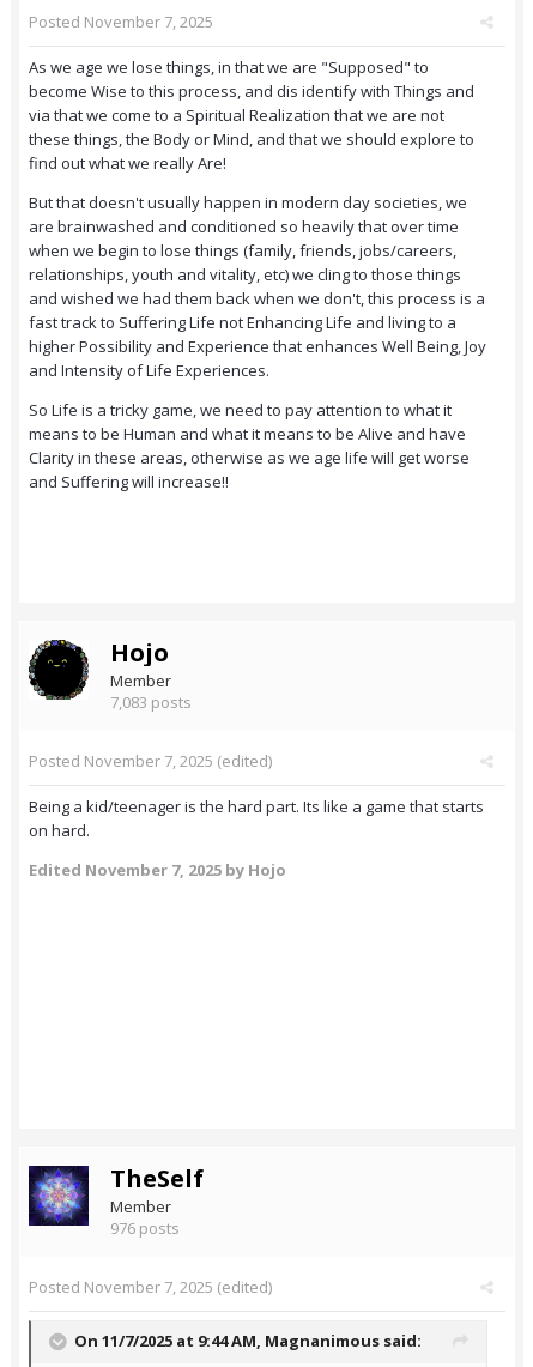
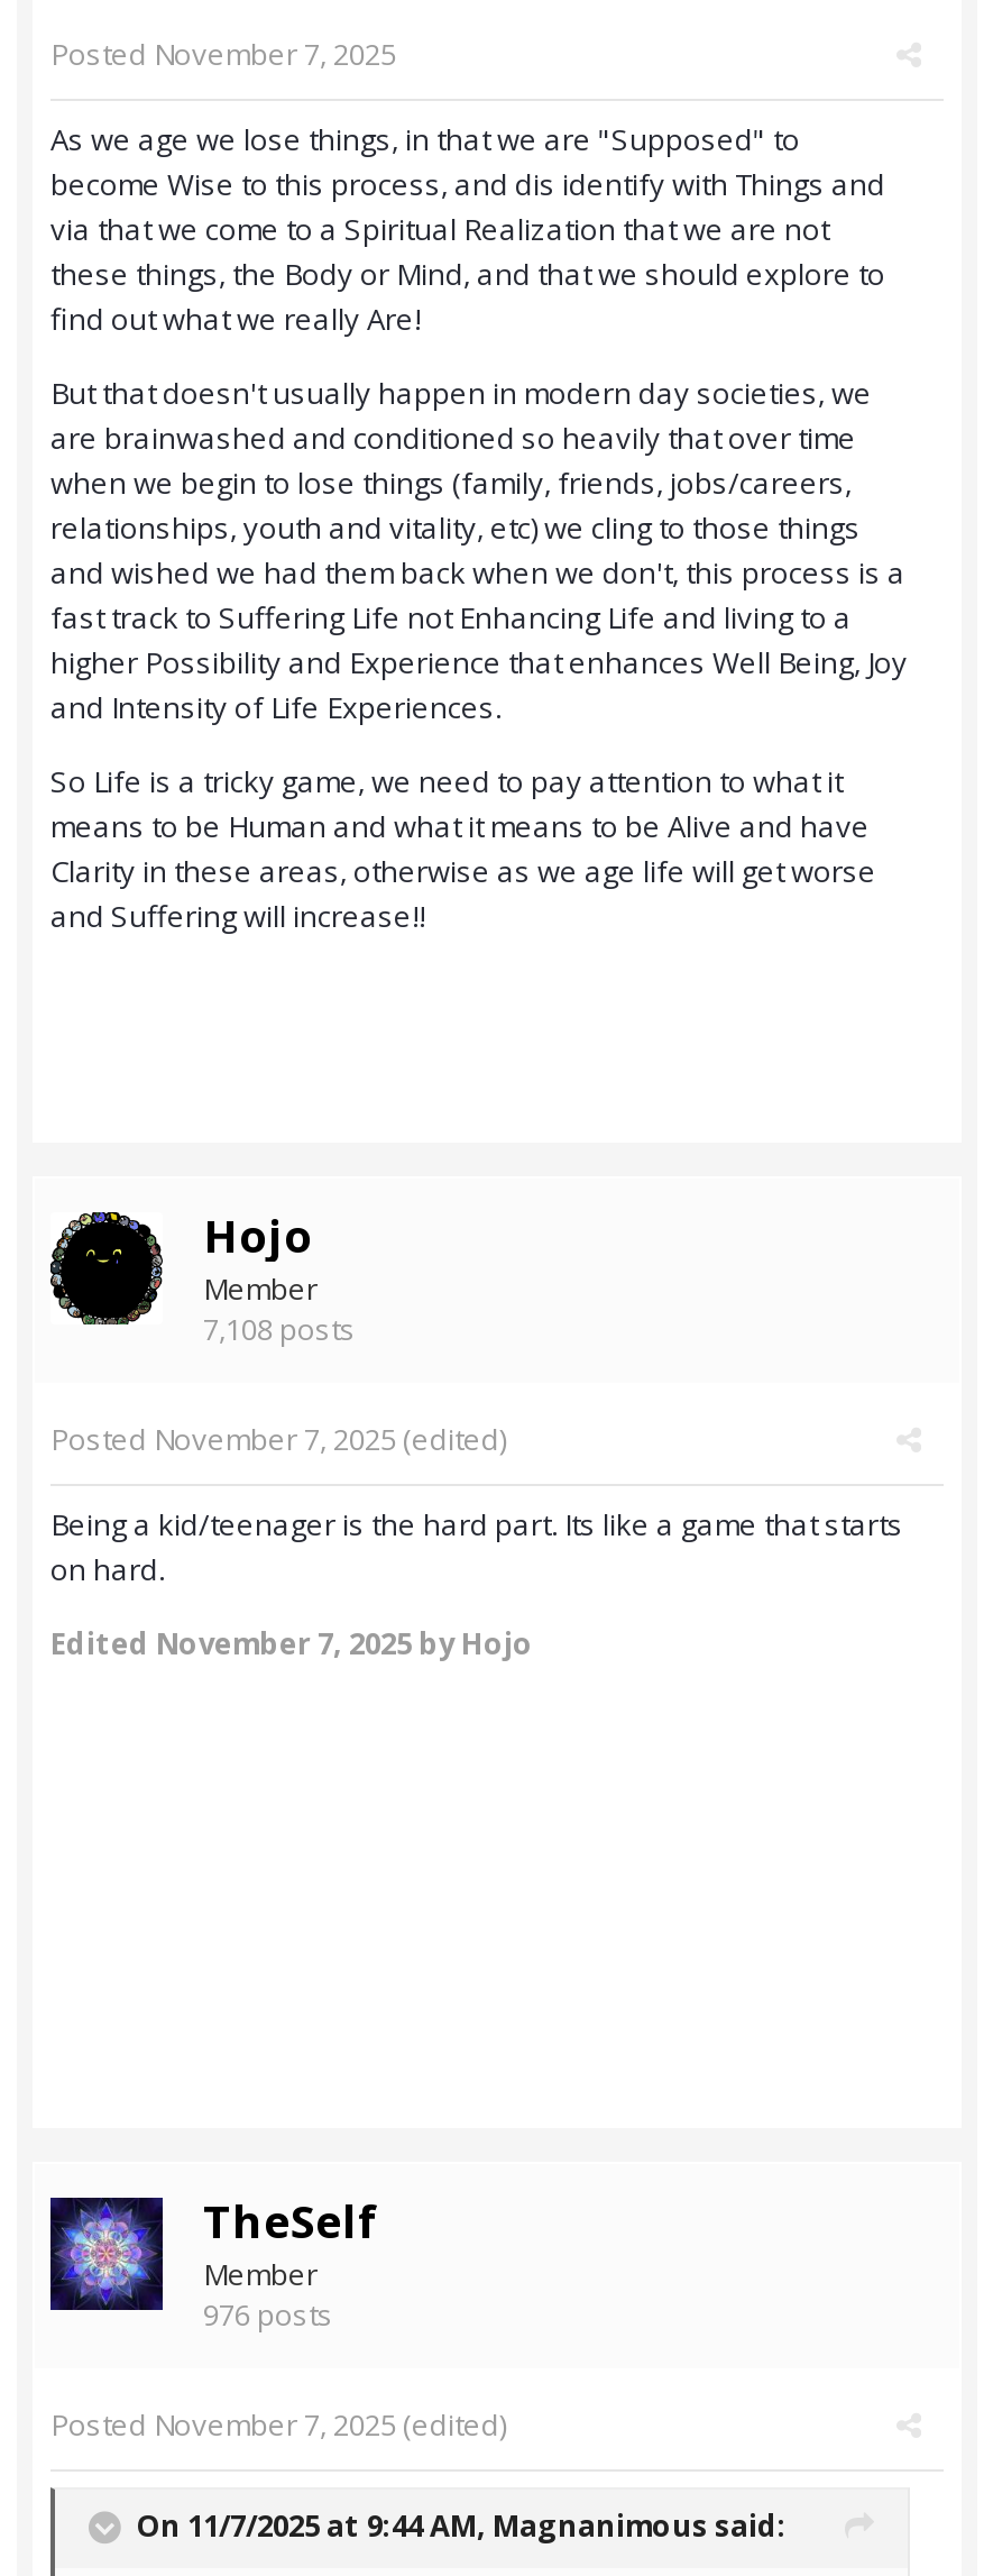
[110,691,192,713] 7,083 posts -> [203,1309,356,1349] 7,108 posts

